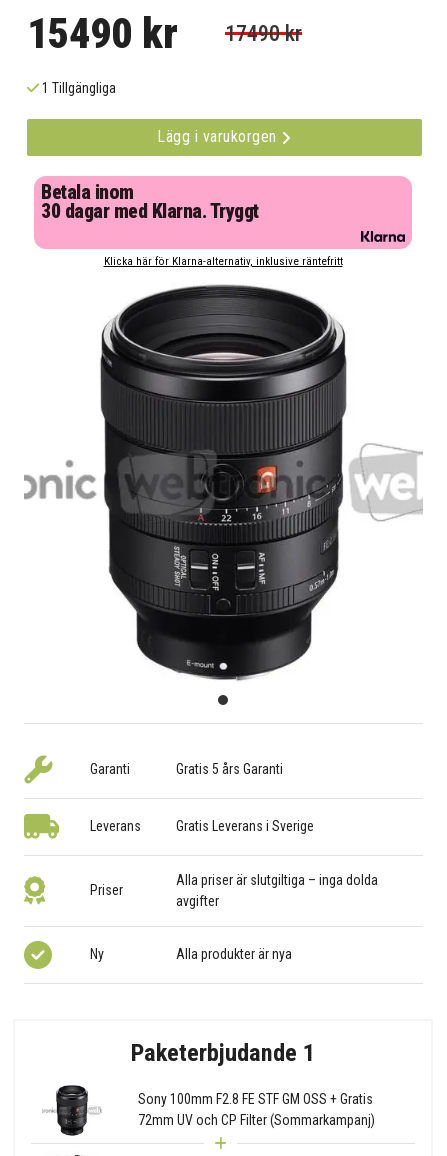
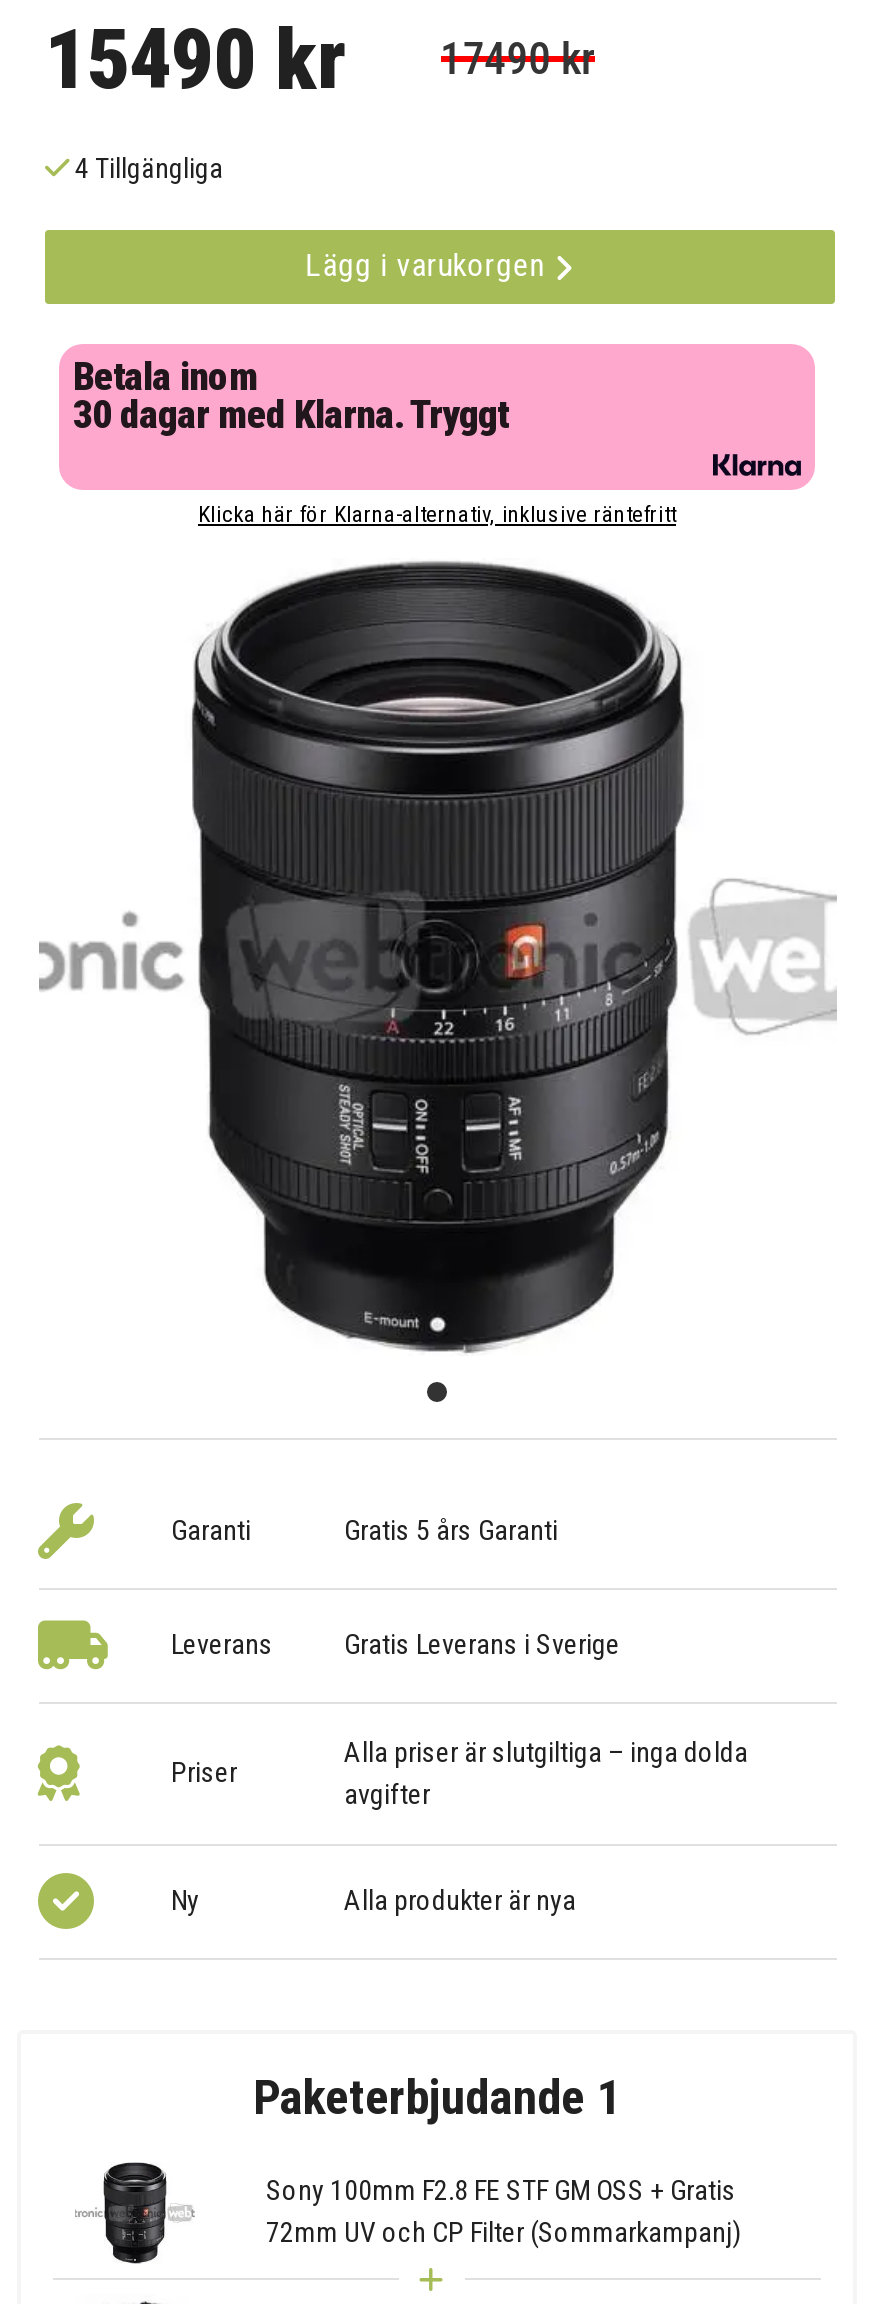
[39,80,116,96] 1 Tillgängliga -> [69,153,223,185] 4 Tillgängliga

